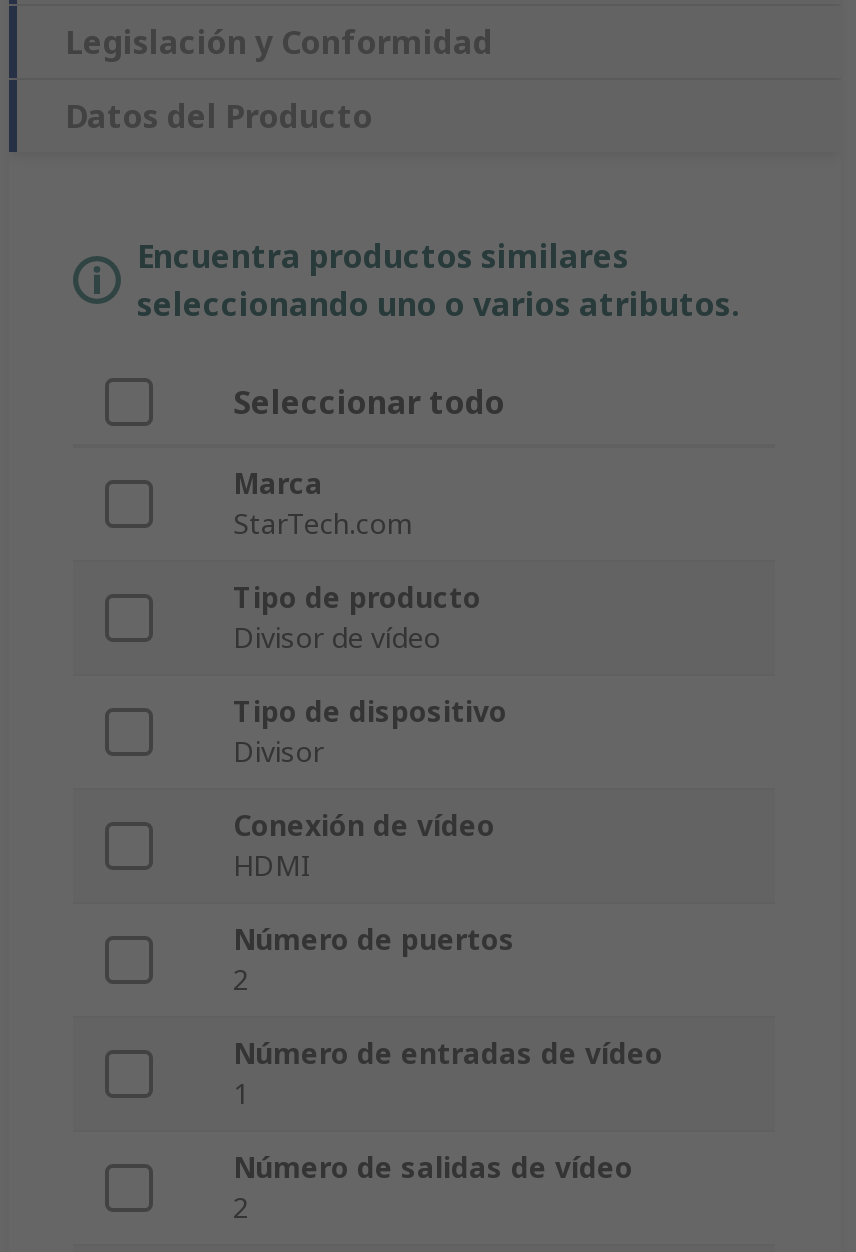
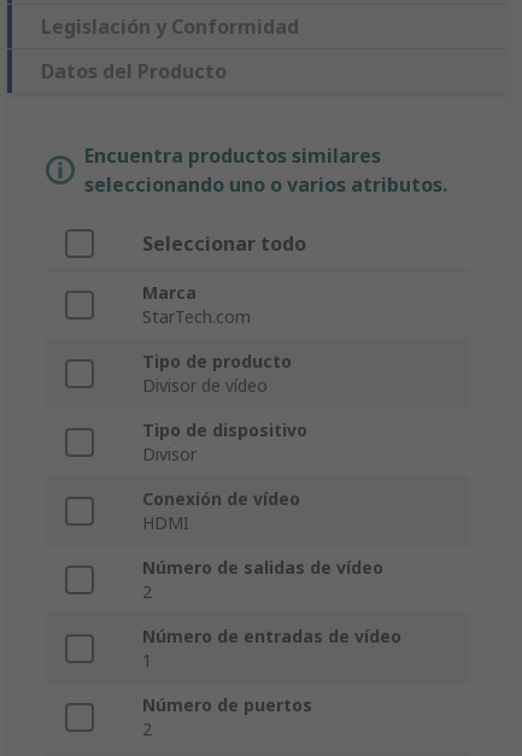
moved [233,921,515,959] -> [142,694,312,717]: Número de puertos
moved [233,1149,633,1187] -> [142,556,383,579]: Número de salidas de vídeo

